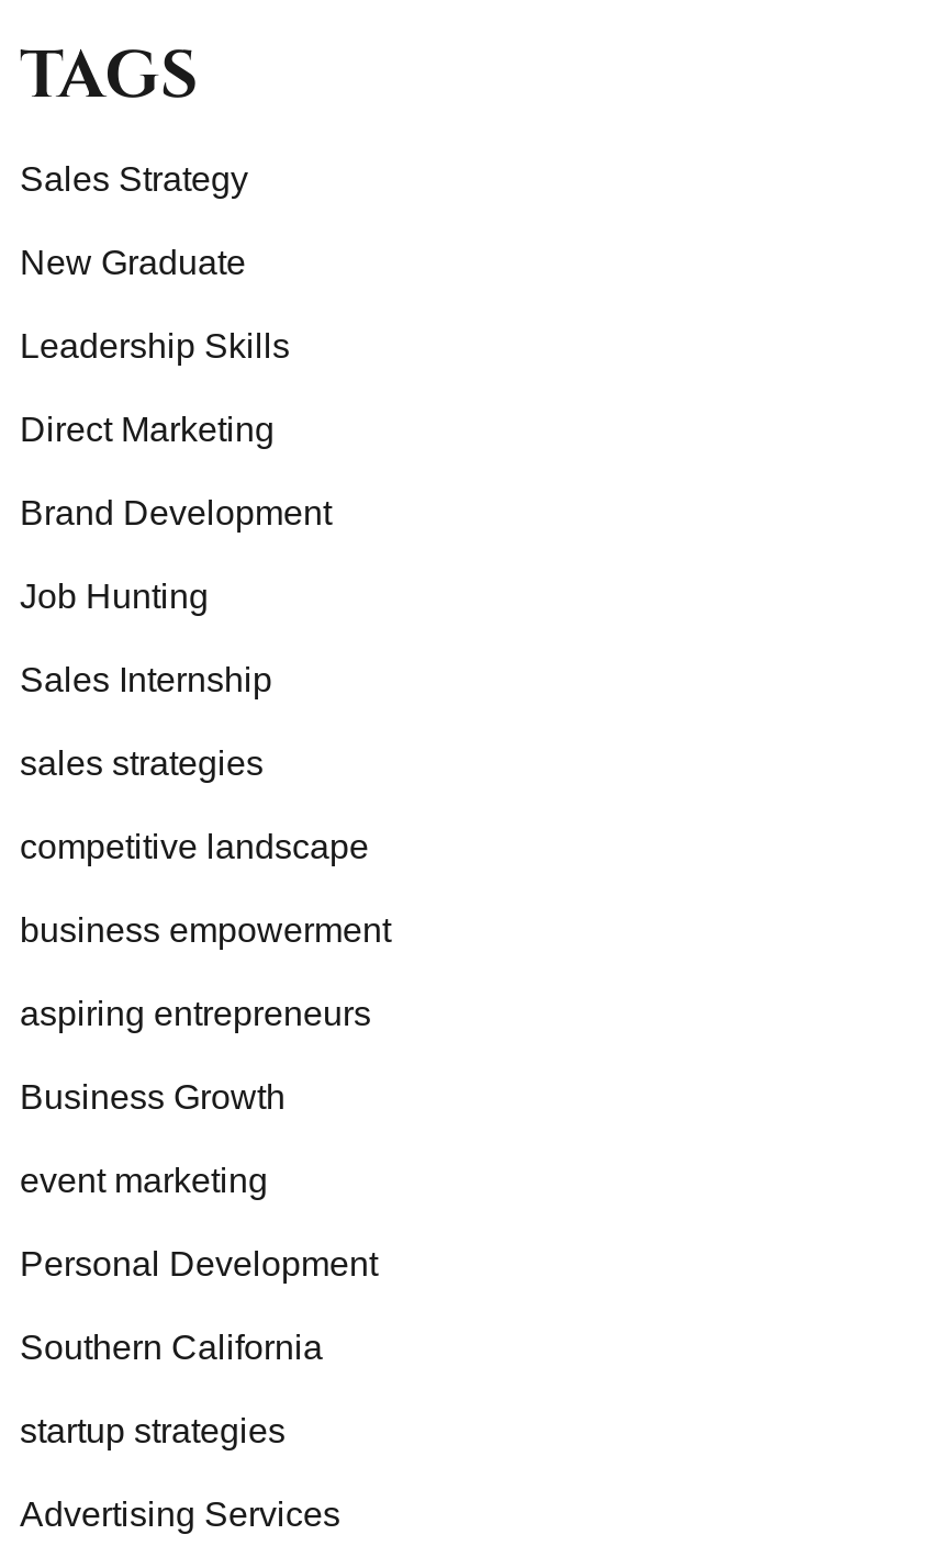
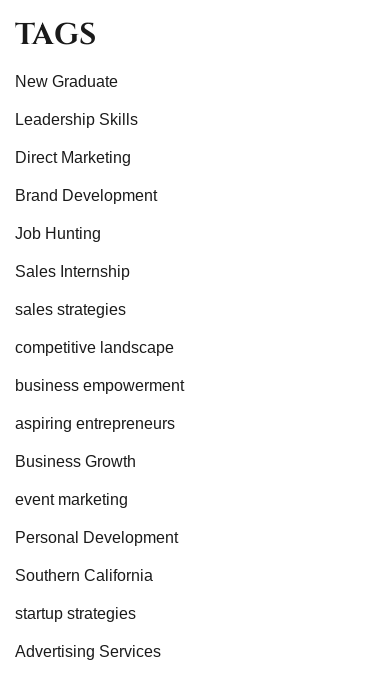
[20,160,248,197] Sales Strategy -> none

